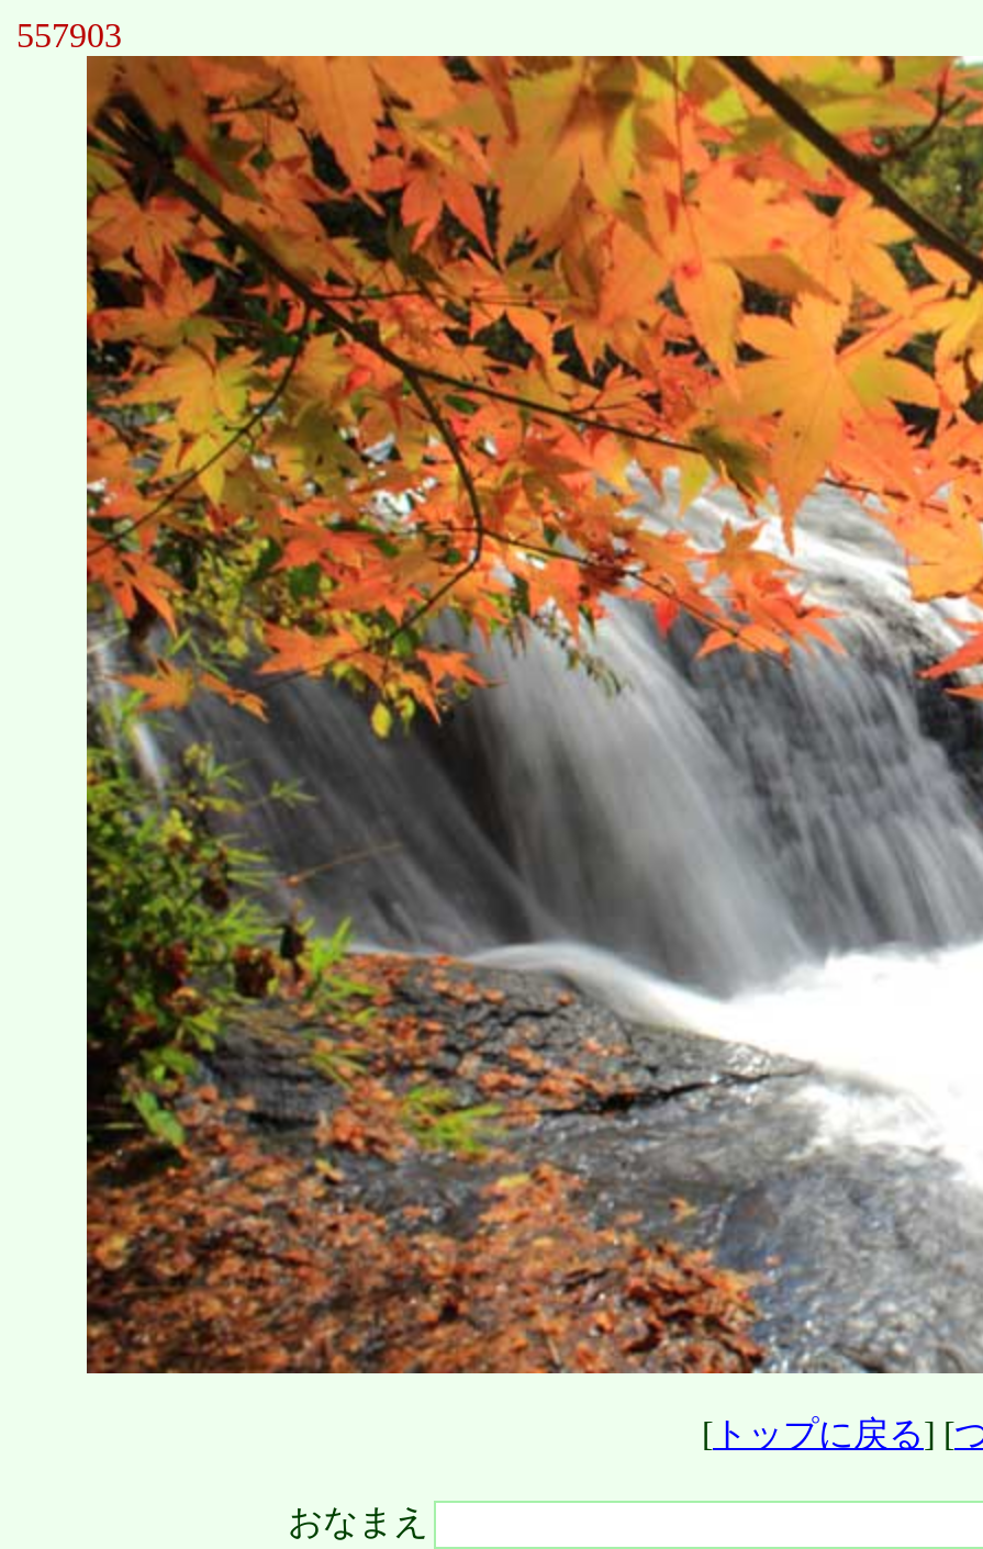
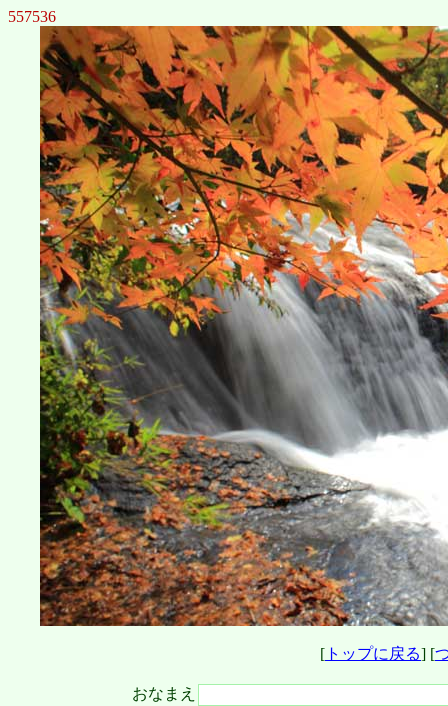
[16,16,122,54] 557903 -> [8,8,56,25] 557536

